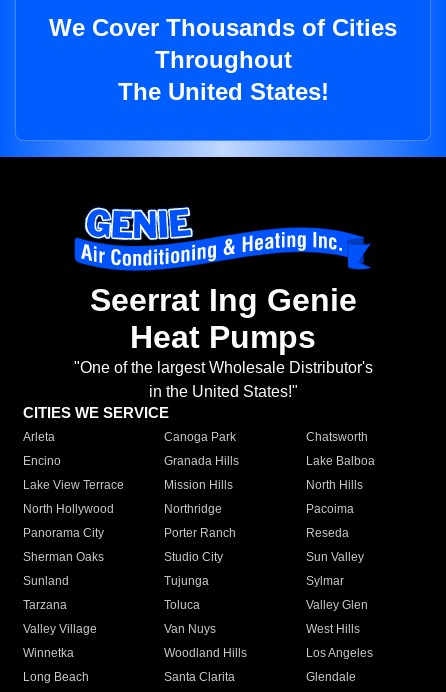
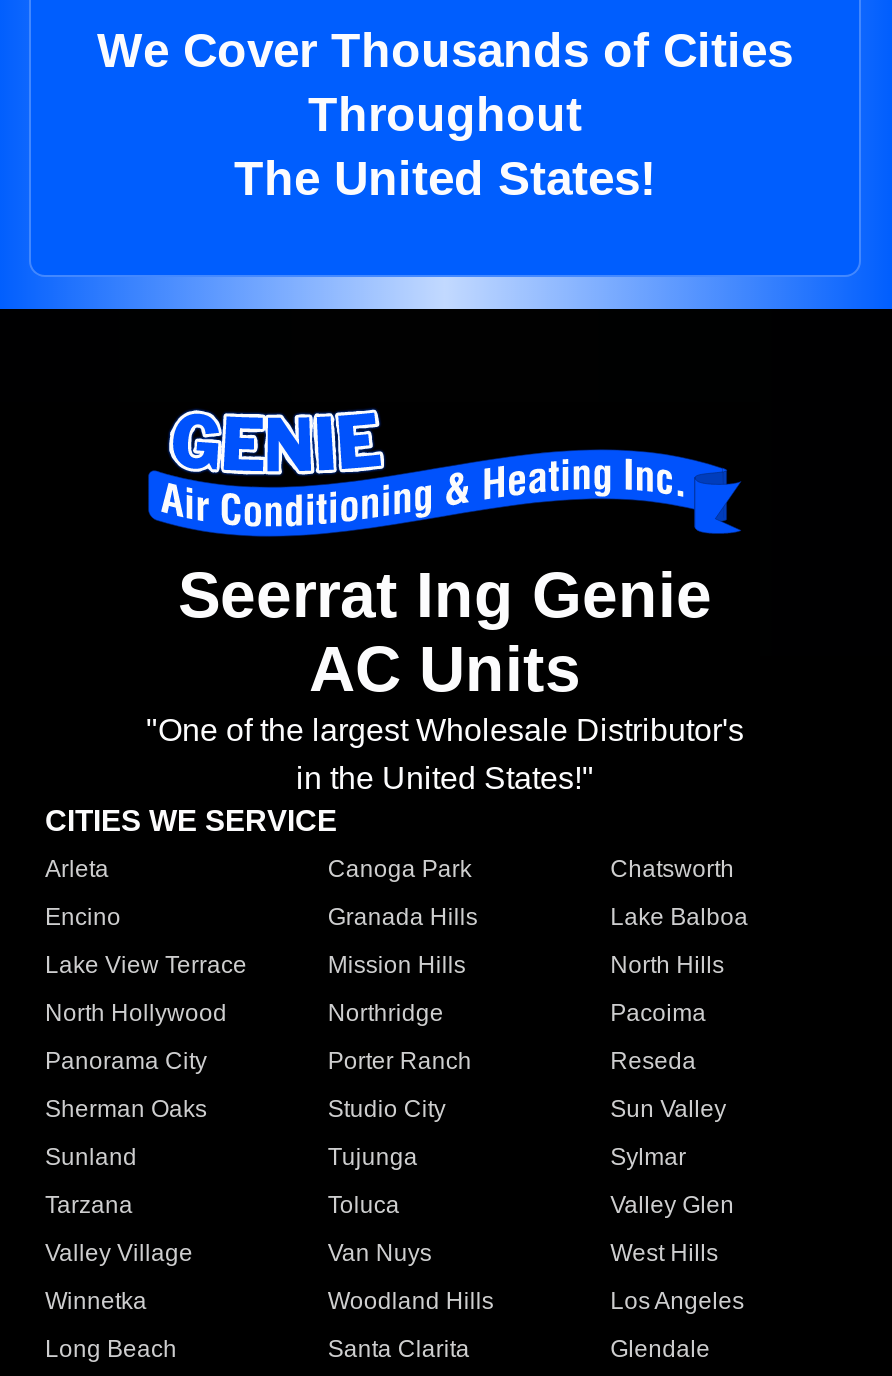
[130,319,316,355] Heat Pumps -> [309,634,581,706] AC Units

